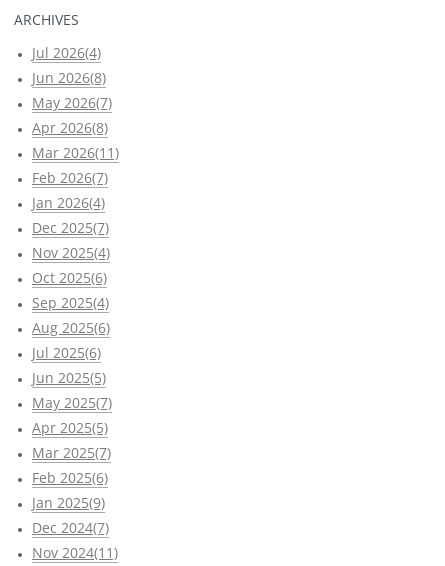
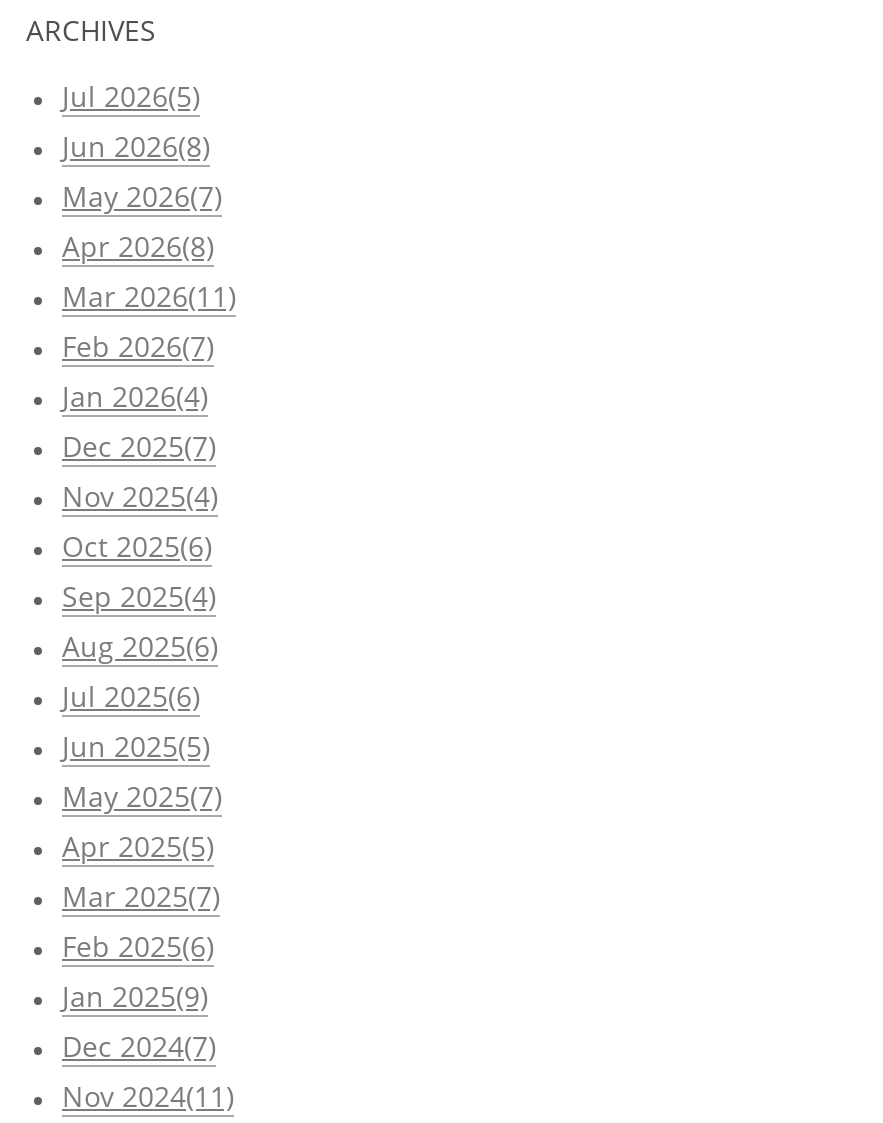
[32,43,101,62] Jul 2026(4) -> [62,78,200,116] Jul 2026(5)

